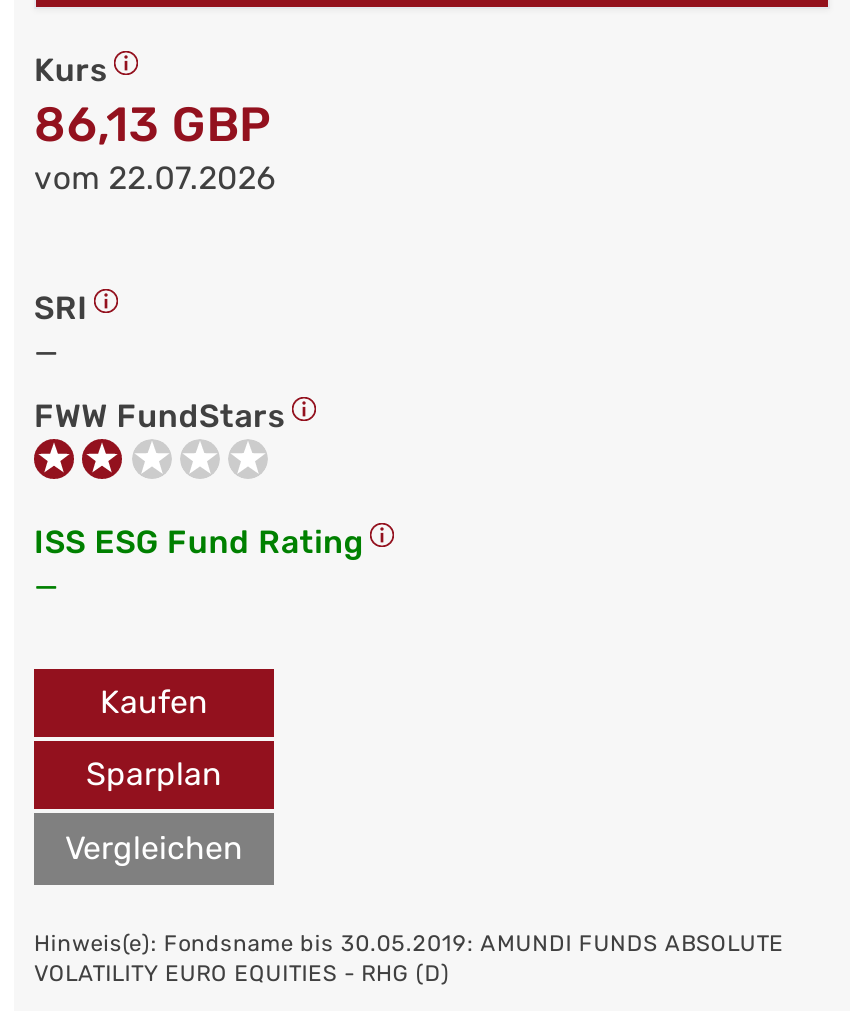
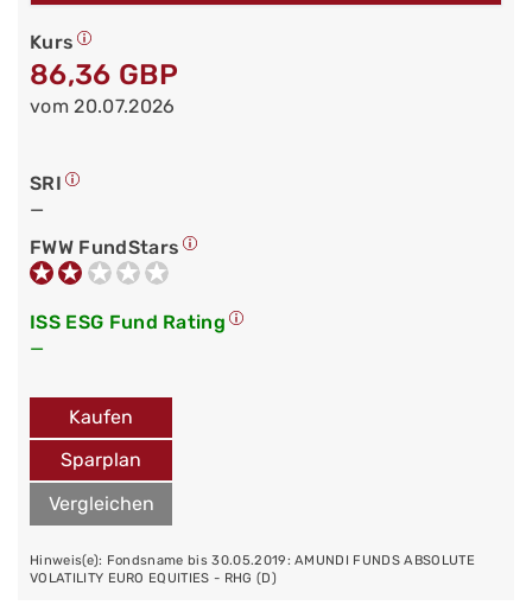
[34,97,272,153] 86,13 GBP -> [30,58,178,91] 86,36 GBP
[34,159,277,197] vom 22.07.2026 -> [30,95,175,117] vom 20.07.2026

